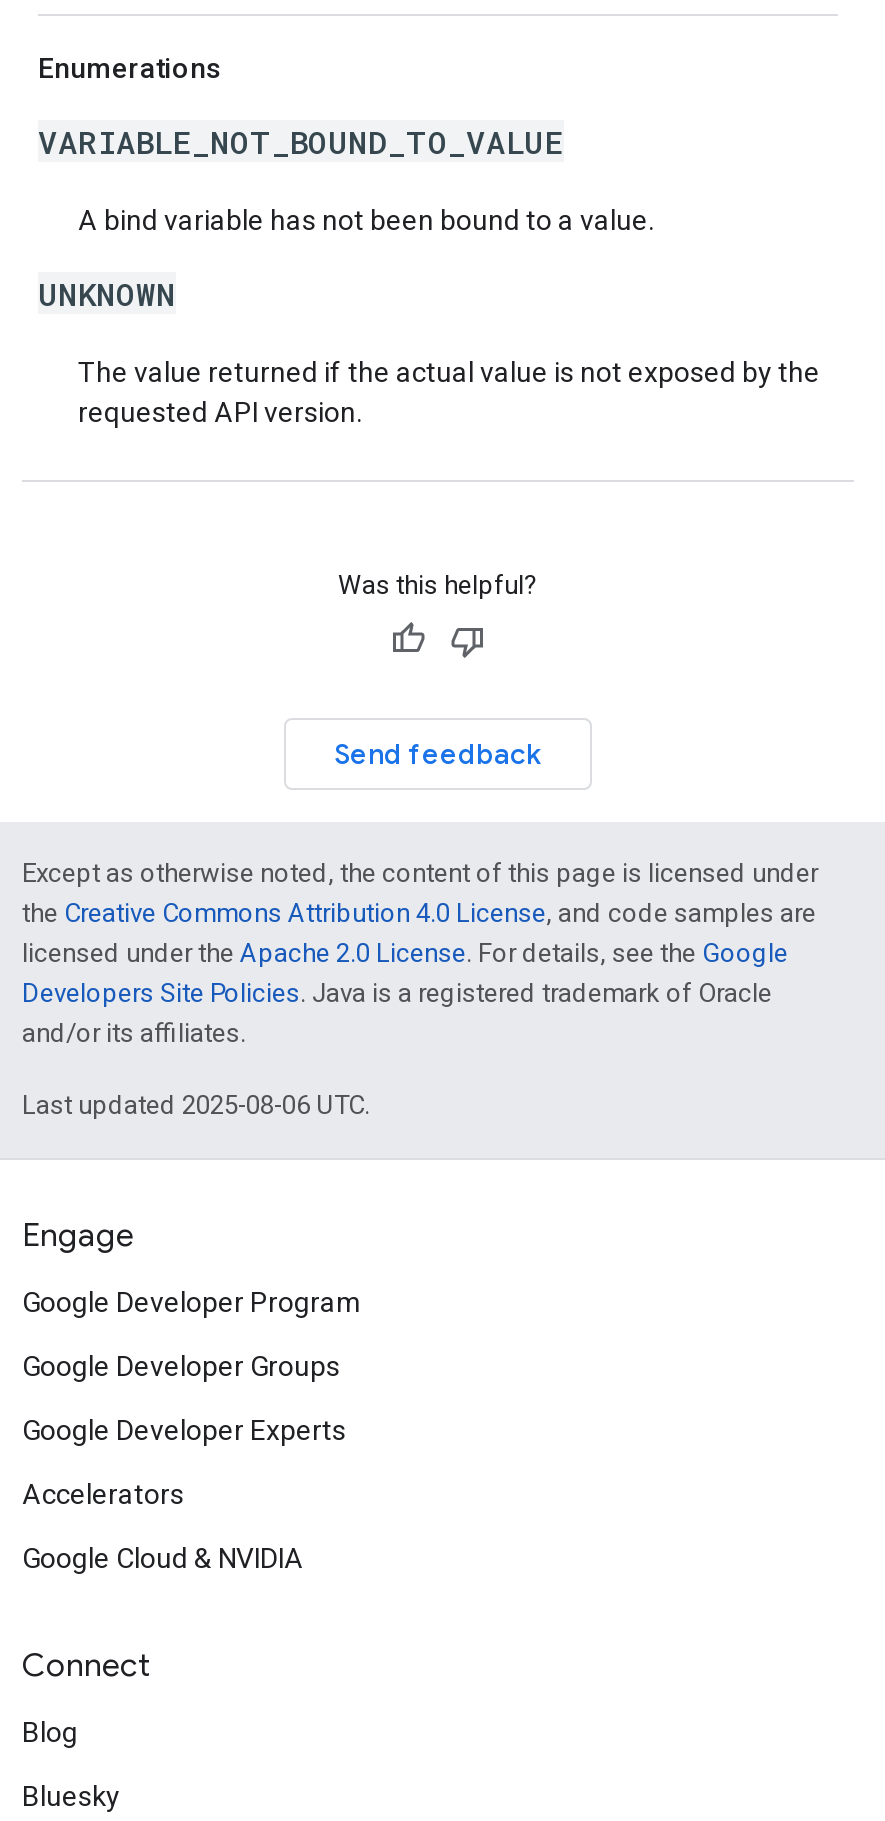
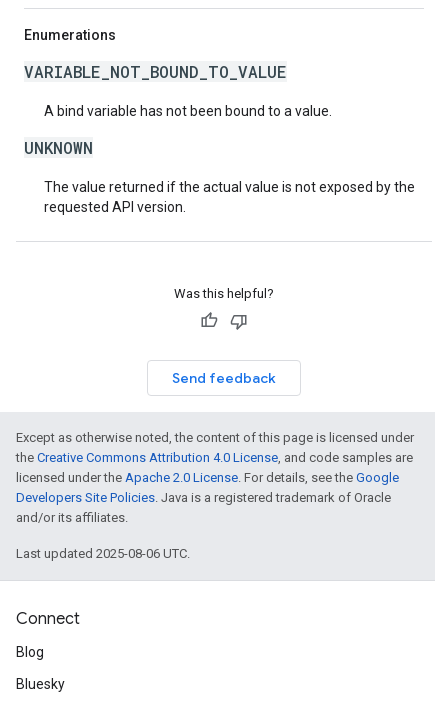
[22,1216,362,1574] Engage | Google Developer Program | Google Developer Groups | Google Developer Experts | Accelerators | Google Cloud & NVIDIA -> none

